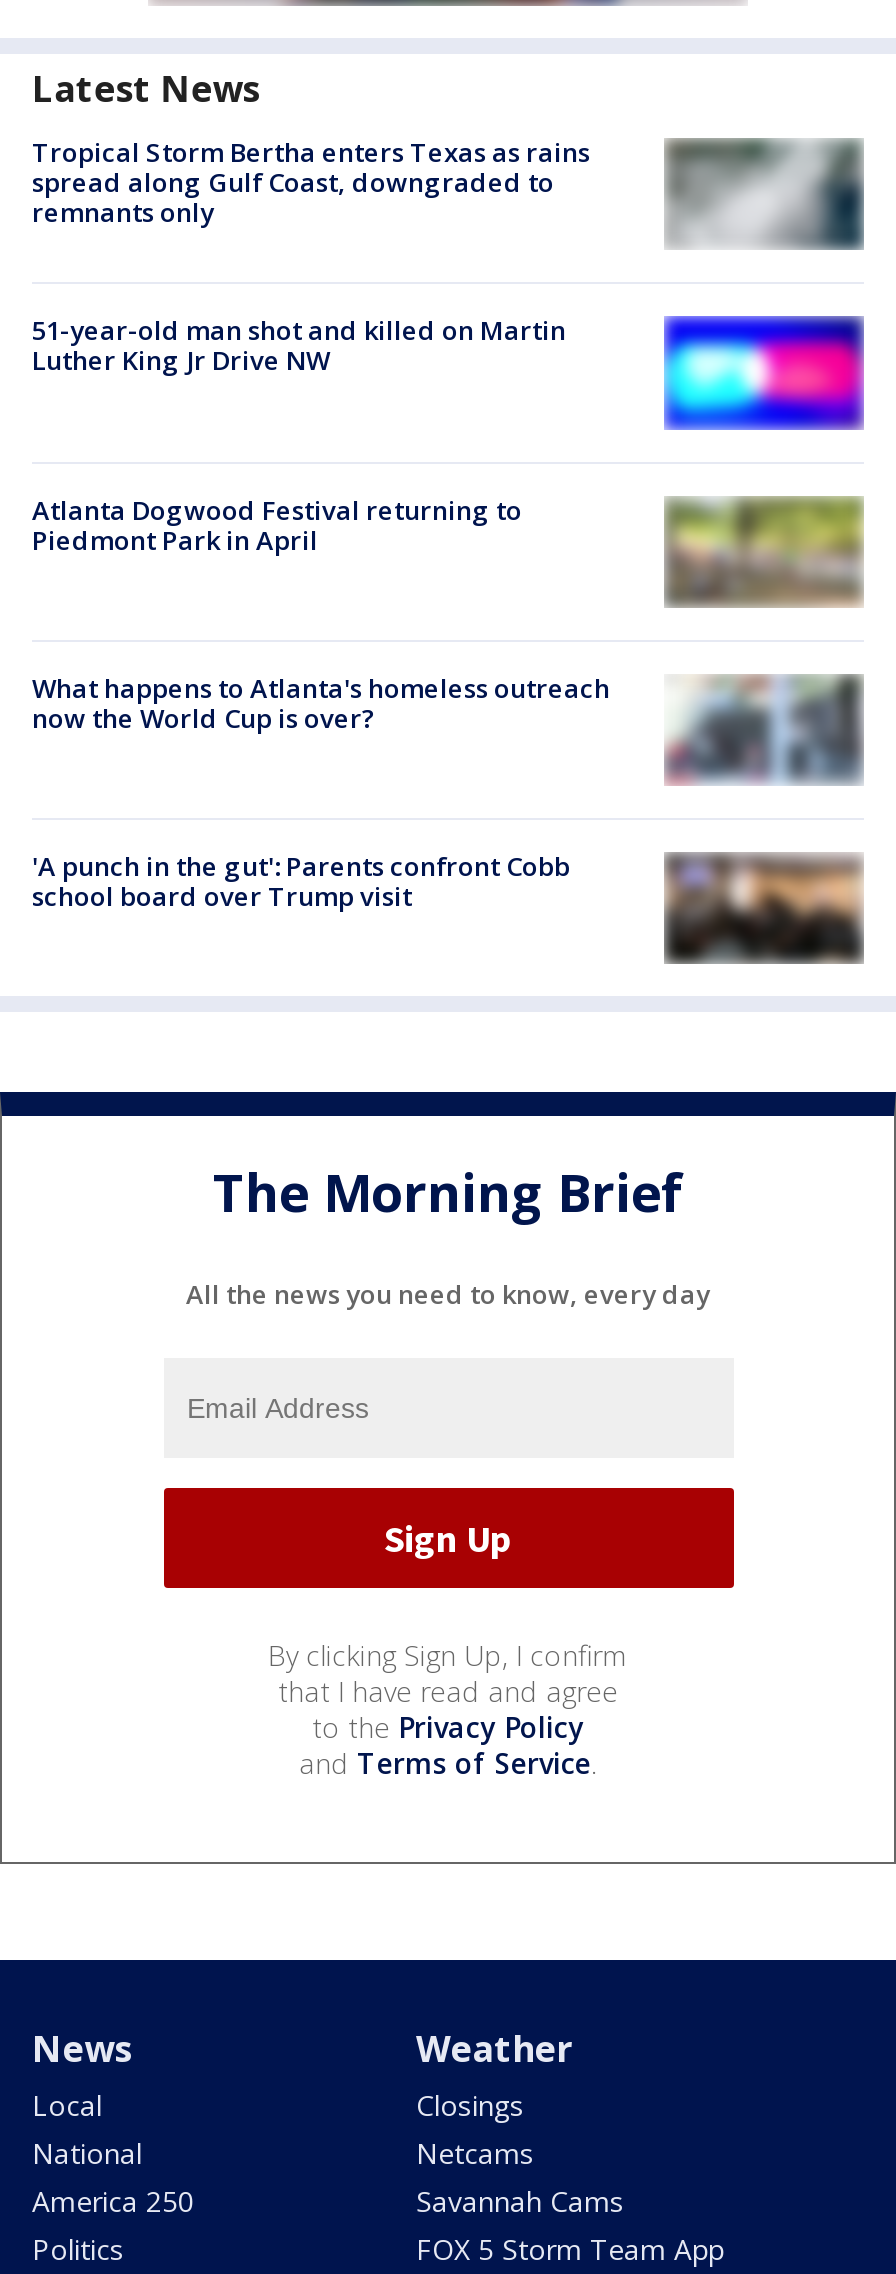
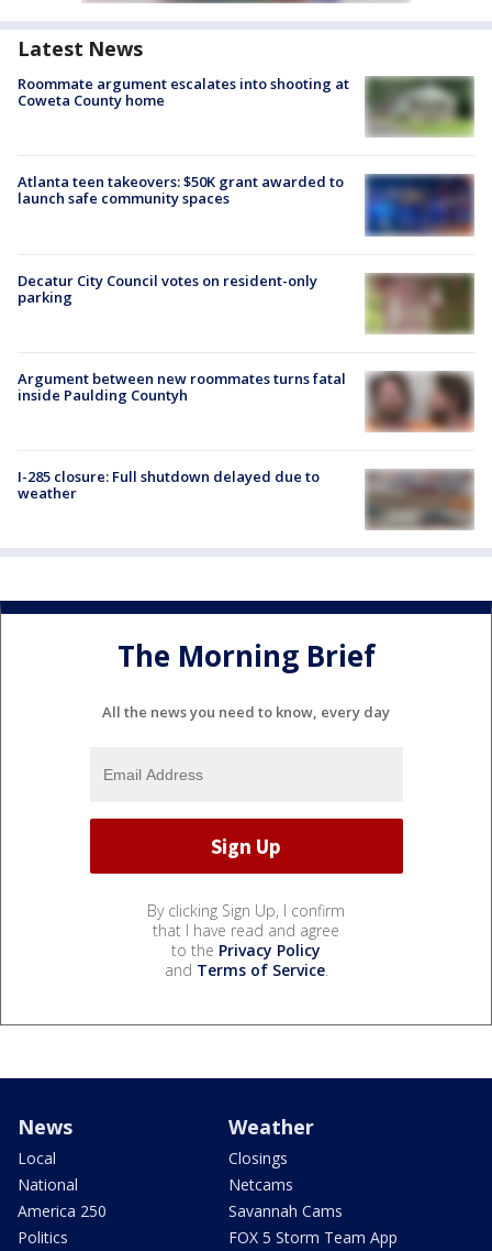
[32,134,590,230] Tropical Storm Bertha enters Texas as rains | spread along Gulf Coast, downgraded to | remnants only -> [18,74,349,110] Roommate argument escalates into shooting at | Coweta County home
[672,140,864,250] [image] -> [368,76,474,138] [image]
[32,313,566,379] 51-year-old man shot and killed on Martin | Luther King Jr Drive NW -> [18,172,344,209] Atlanta teen takeovers: $50K grant awarded to | launch safe community spaces
[664,316,864,430] [image] -> [365,174,474,237] [image]
[32,491,522,557] Atlanta Dogwood Festival returning to | Piedmont Park in April -> [18,270,317,307] Decatur City Council votes on resident-only | parking
[666,496,864,606] [image] -> [365,273,473,334] [image]
[32,670,864,786] [image] | What happens to Atlanta's homeless outreach | now the World Cup is over? -> [18,369,474,432] [image] | Argument between new roommates turns fatal | inside Paulding Countyh
[32,848,570,914] 'A punch in the gut': Parents confront Cobb | school board over Trump visit -> [18,467,320,503] I-285 closure: Full shutdown delayed due to | weather
[666,854,862,962] [image] -> [367,471,473,530] [image]

